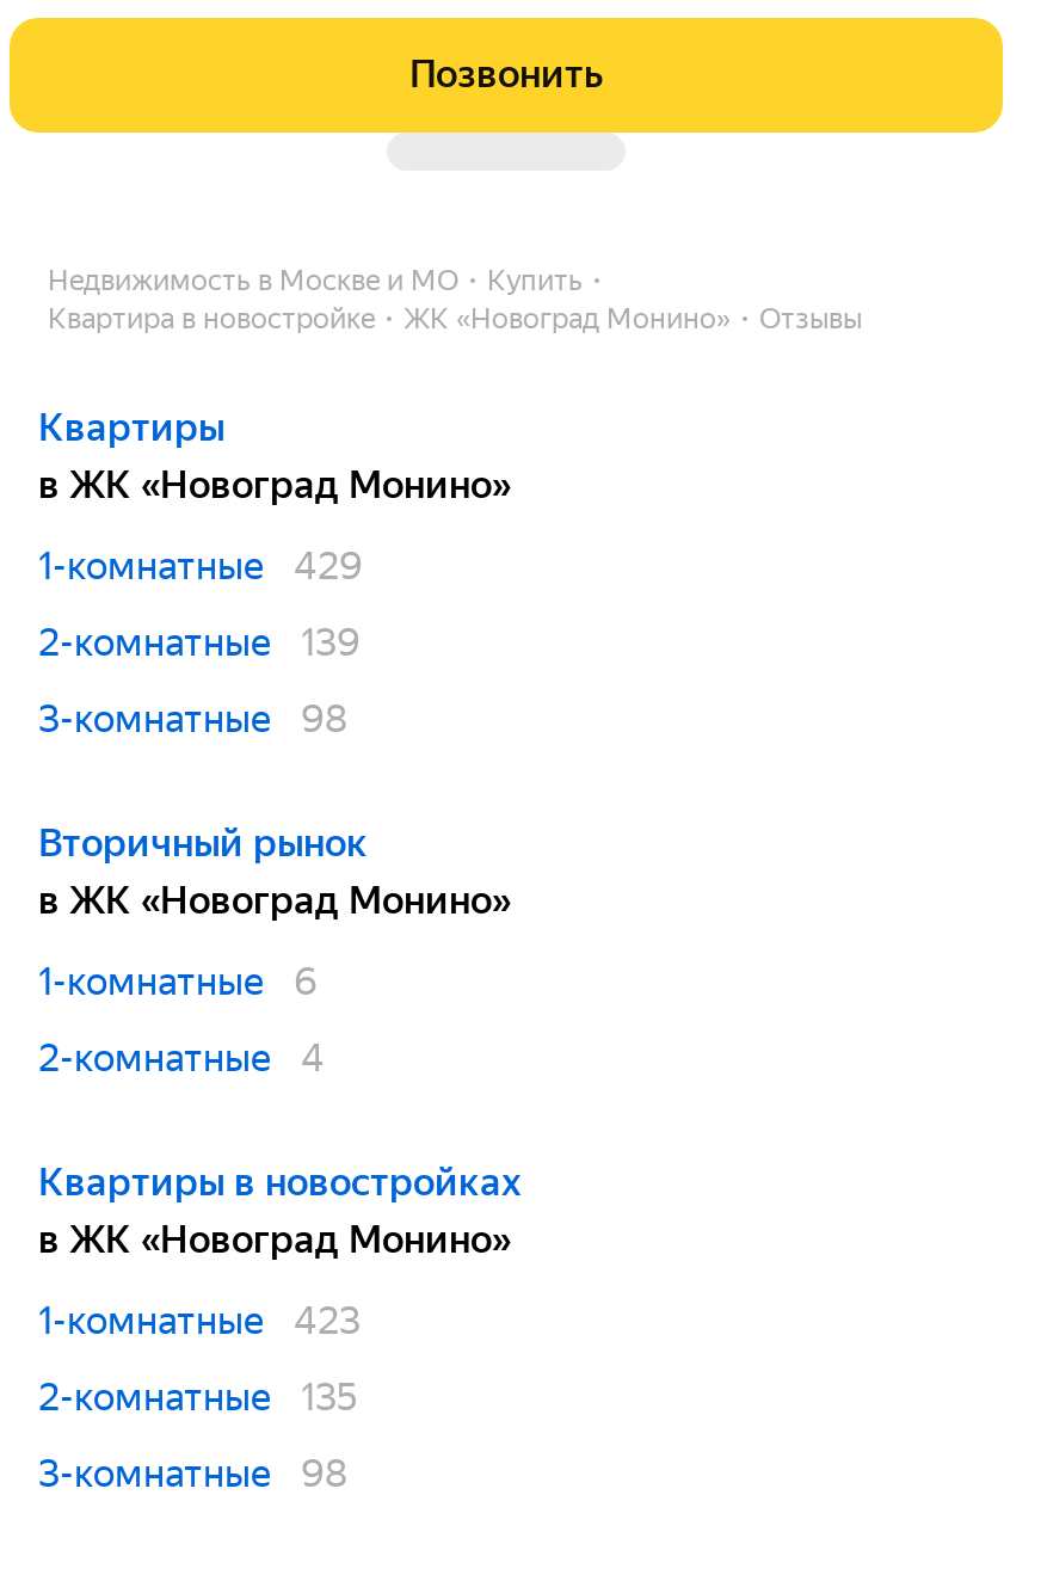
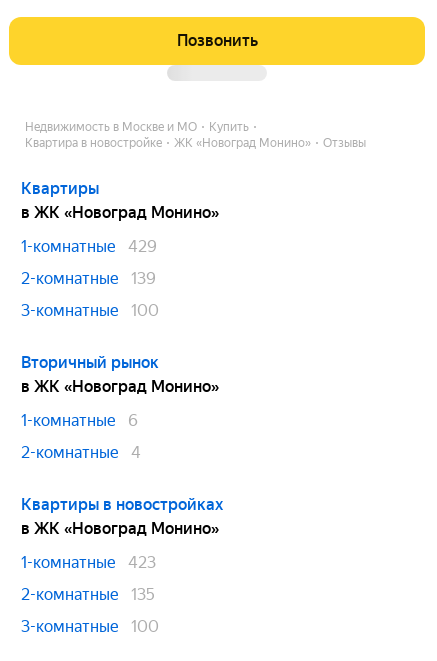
[38,696,349,742] 3-комнатные 98 -> [21,301,159,320] 3-комнатные 100
[38,1451,349,1496] 3-комнатные 98 -> [21,617,159,636] 3-комнатные 100

